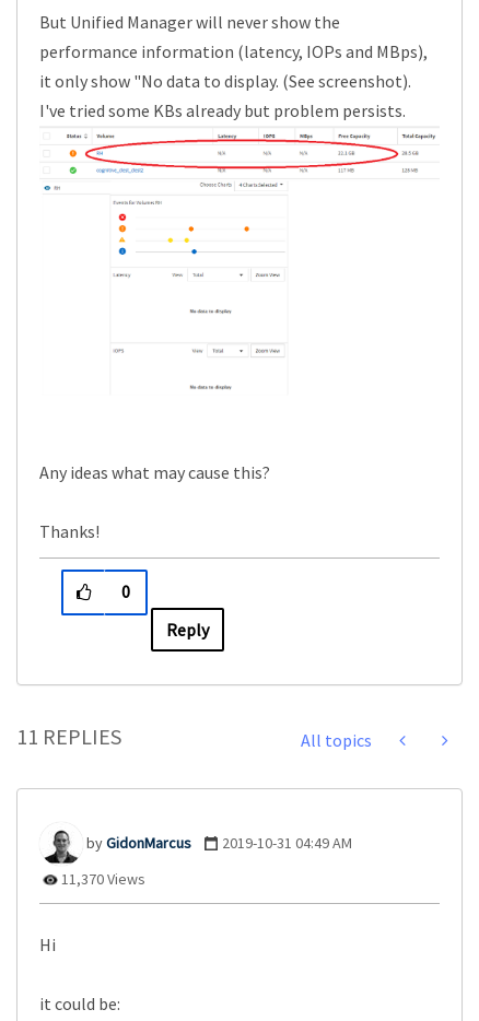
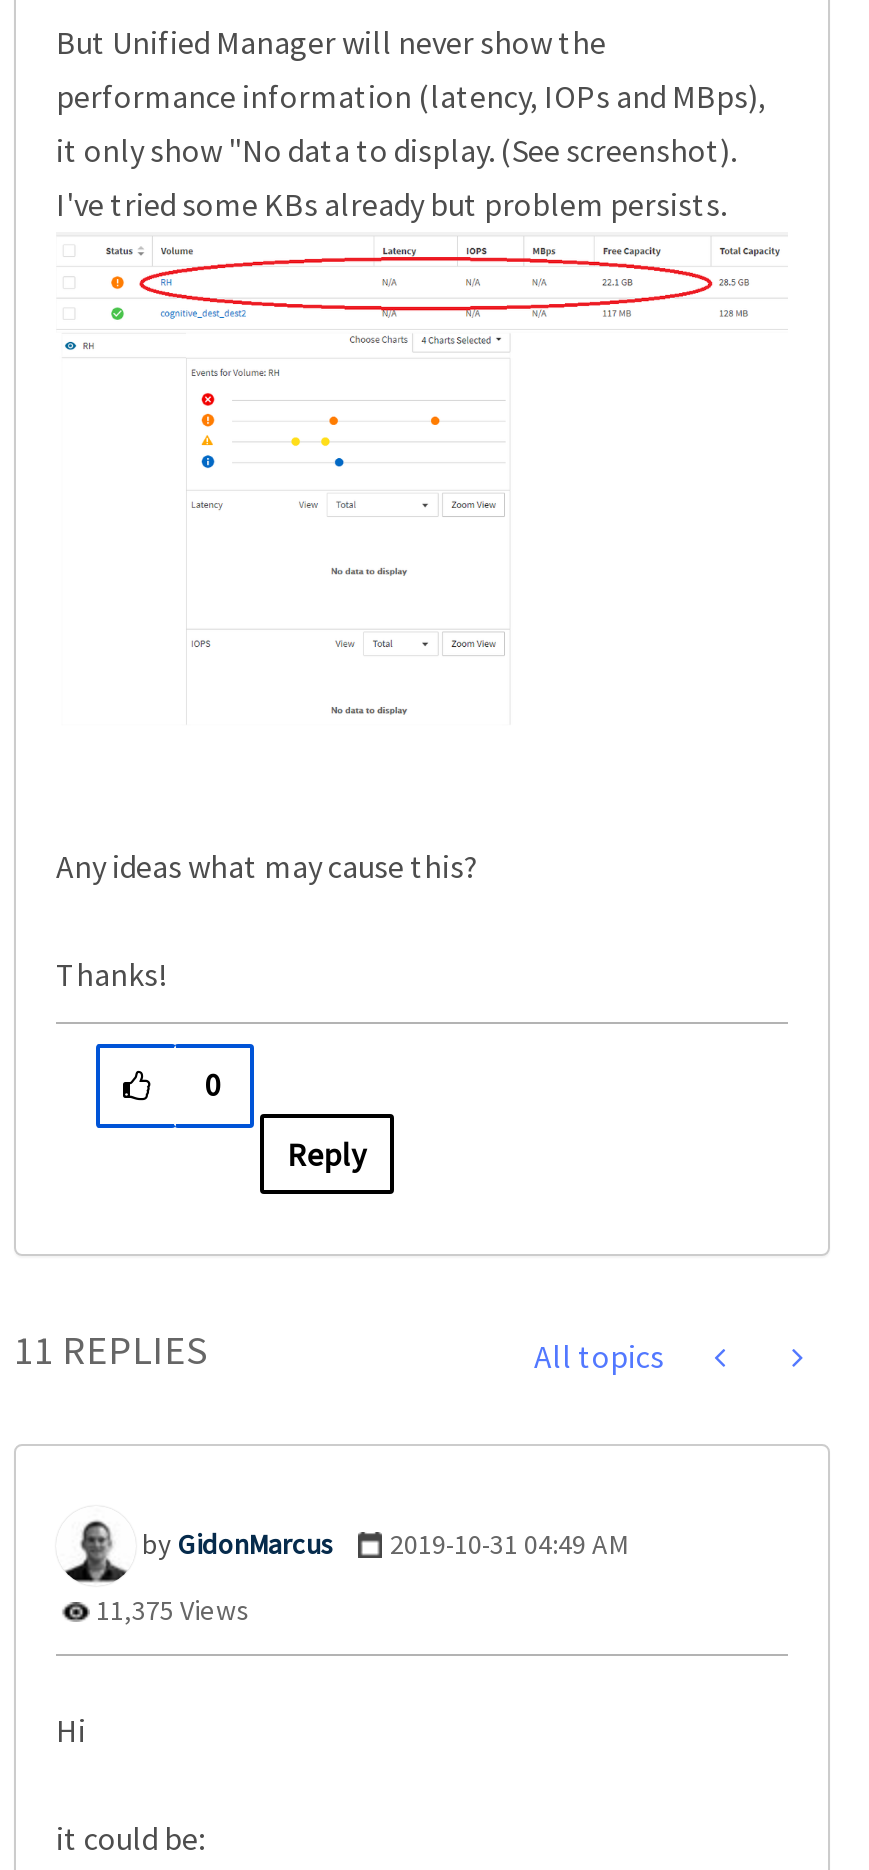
[58,869,145,889] 11,370 Views -> [90,1593,250,1629] 11,375 Views

